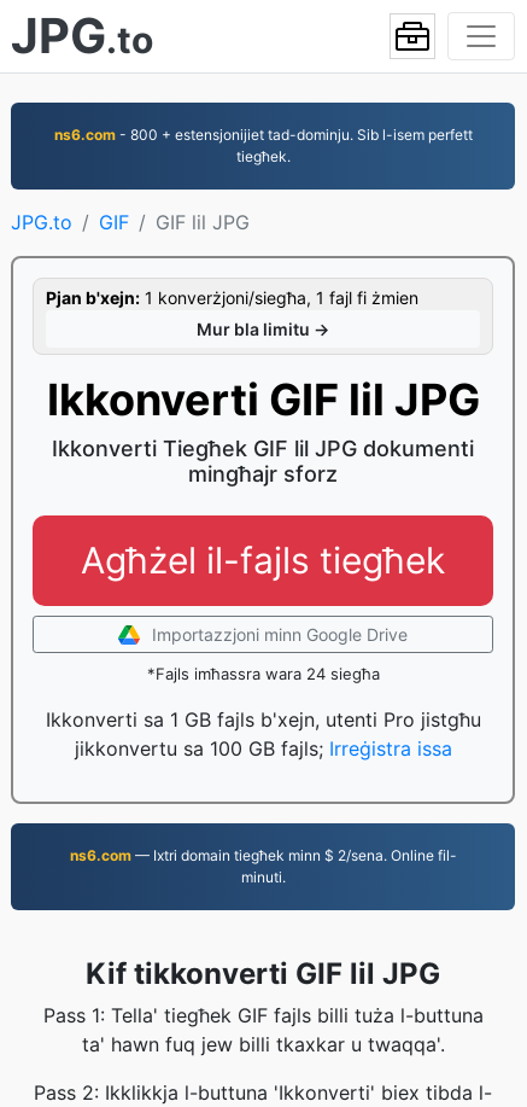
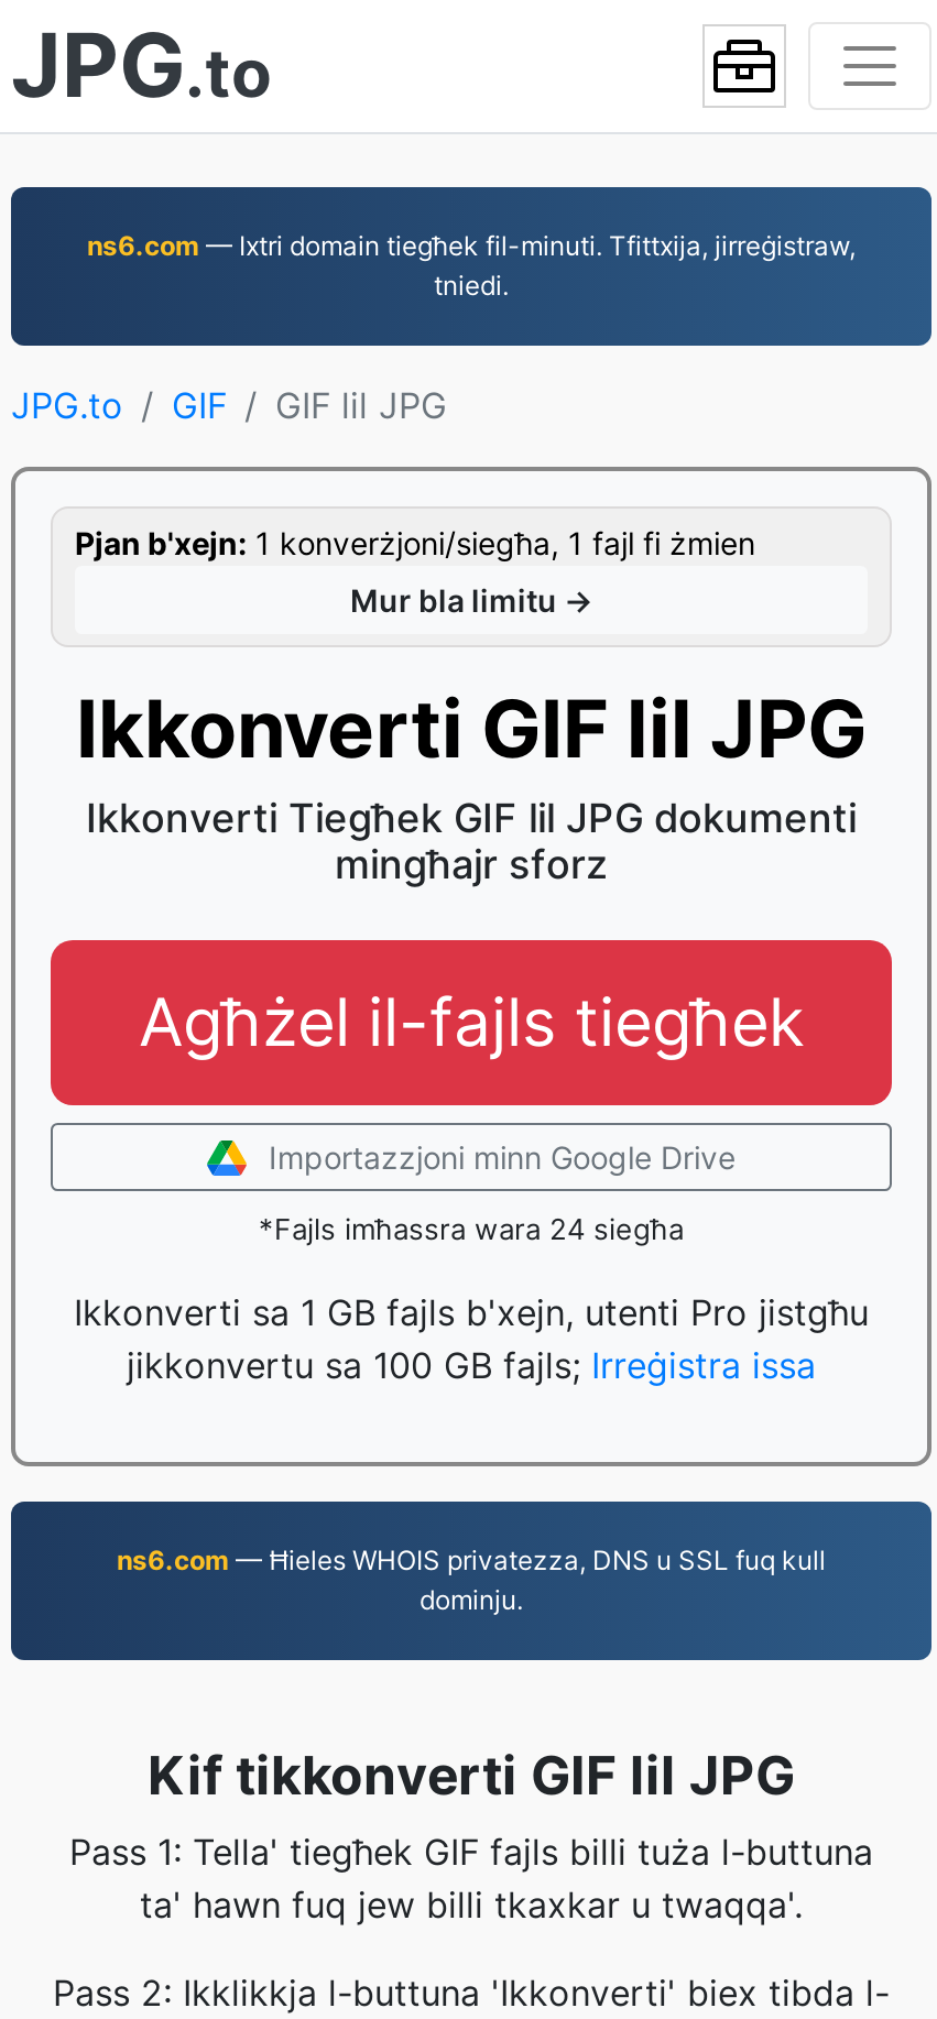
[54,126,472,165] ns6.com - 800 + estensjonijiet tad-dominju. Sib l-isem perfett | tiegħek. -> [87,229,856,302] ns6.com — Ixtri domain tiegħek fil-minuti. Tfittxija, jirreġistraw, | tniedi.
[69,846,456,886] ns6.com — Ixtri domain tiegħek minn $ 2/sena. Online fil- | minuti. -> [117,1543,826,1616] ns6.com — Ħieles WHOIS privatezza, DNS u SSL fuq kull | dominju.

